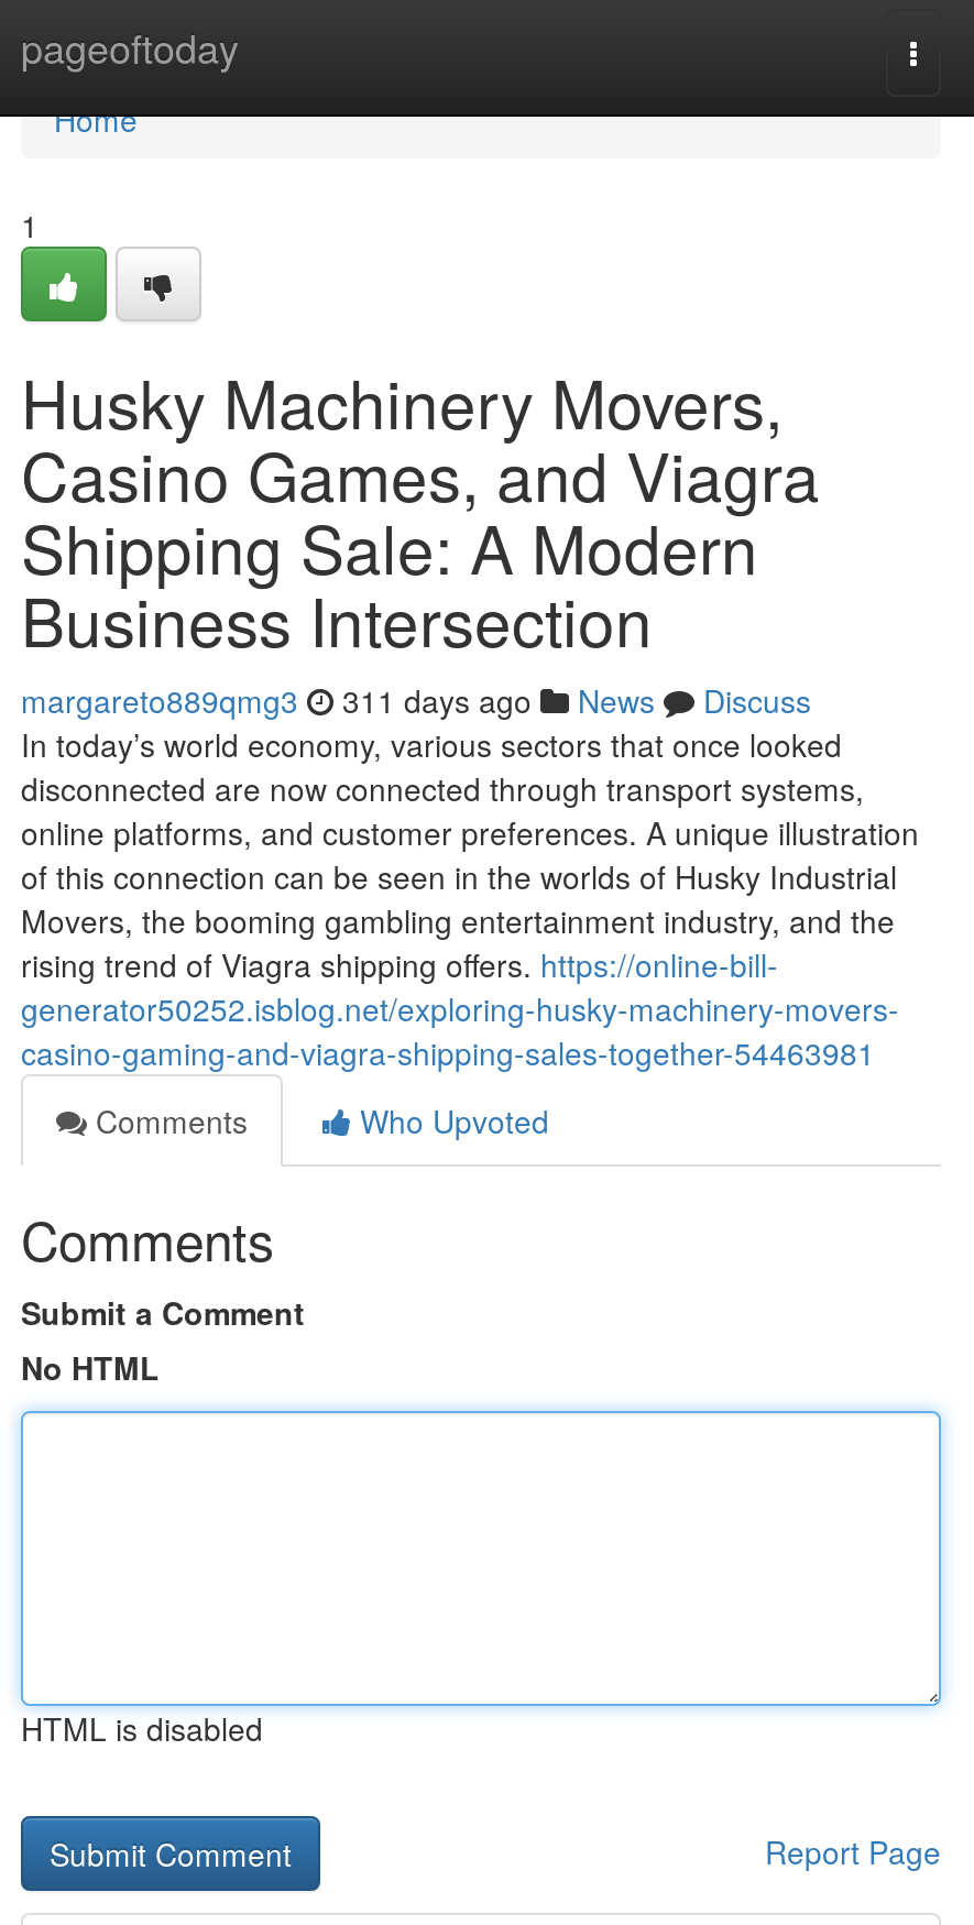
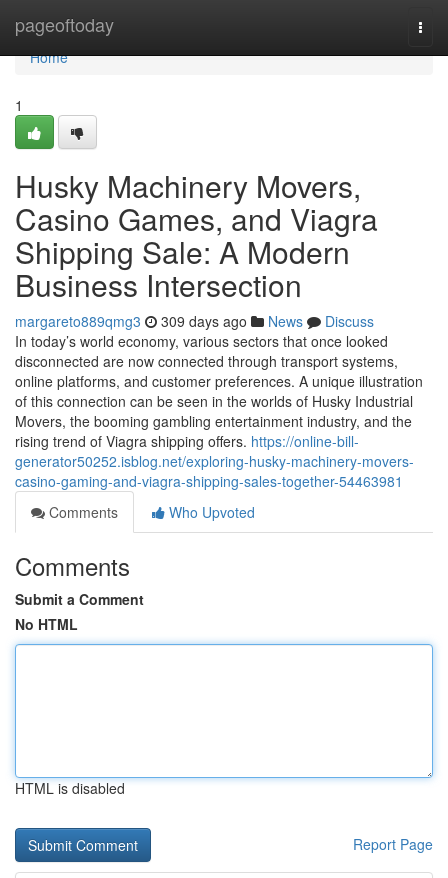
[21,678,811,722] margareto889qmg3 311 days ago News Discuss -> [15,311,374,331] margareto889qmg3 309 days ago News Discuss

